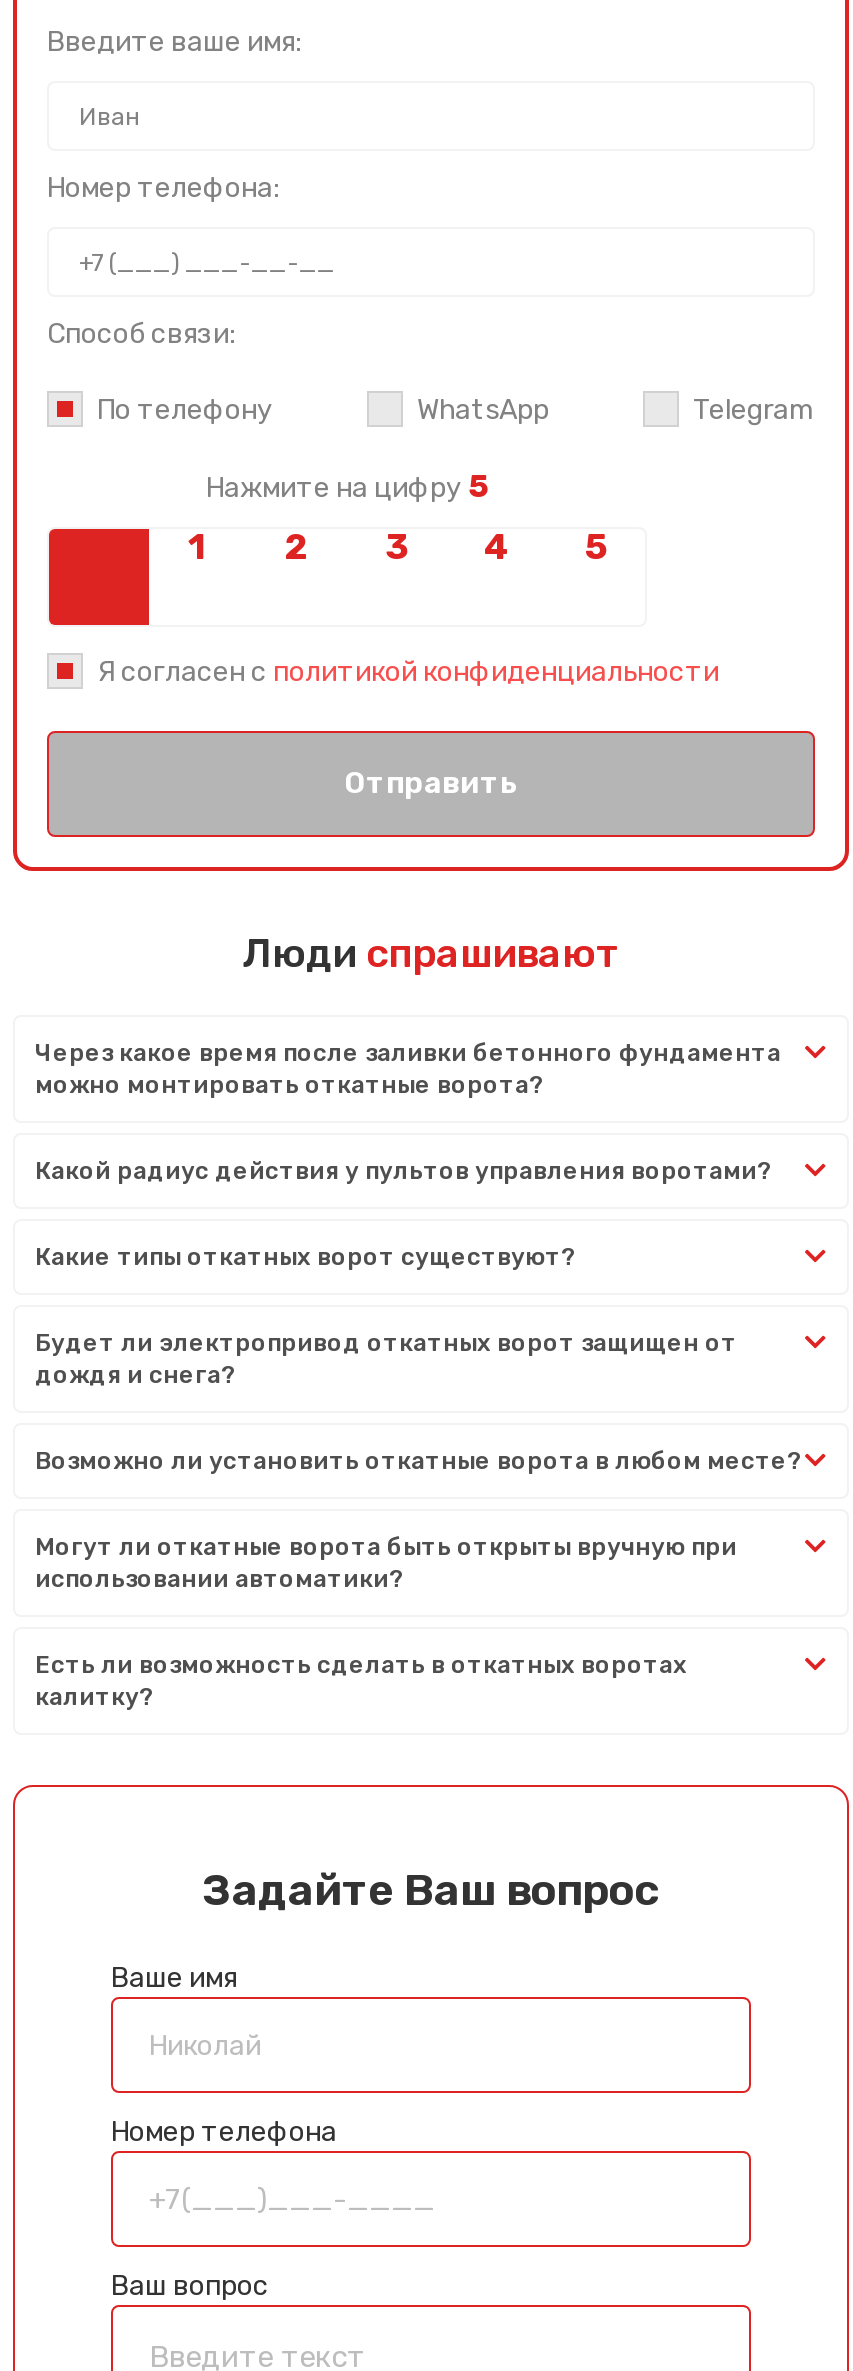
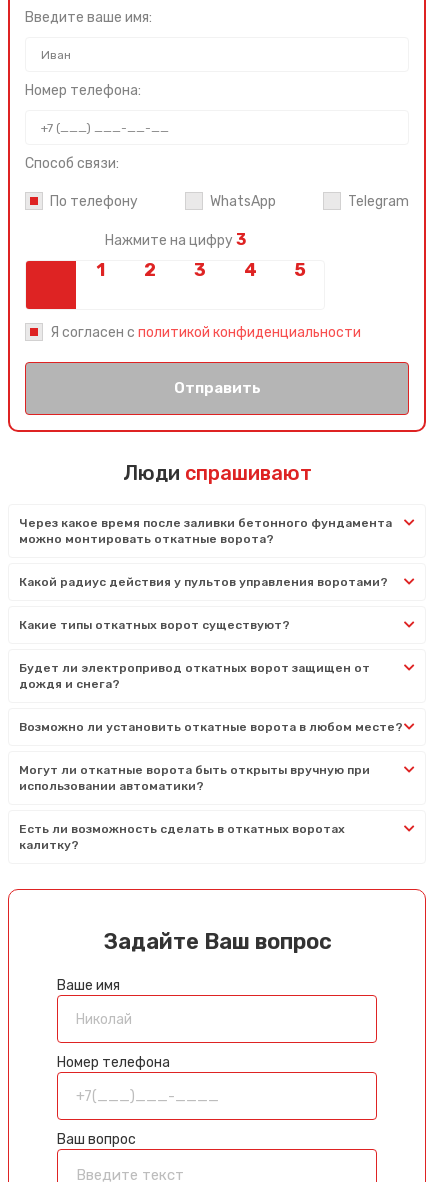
[206,467,488,505] Нажмите на цифру 5 -> [104,230,245,249] Нажмите на цифру 3

